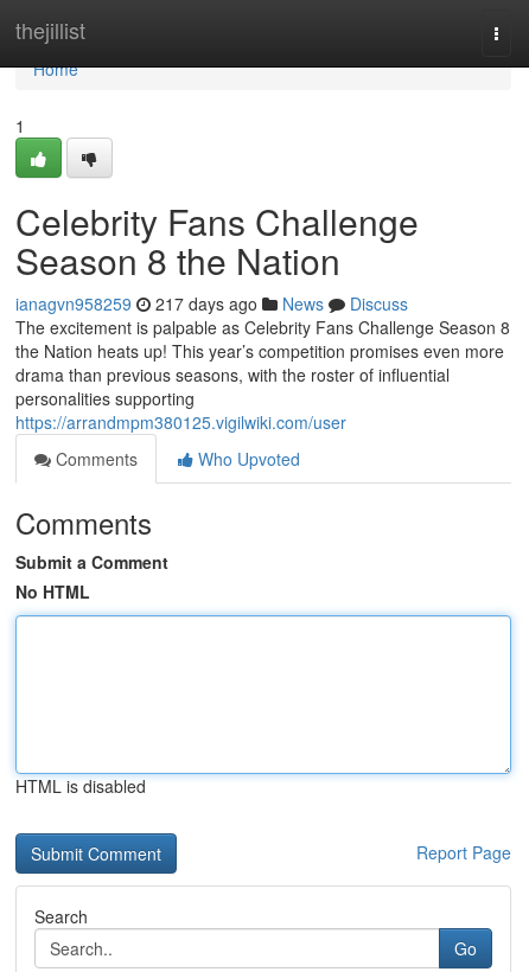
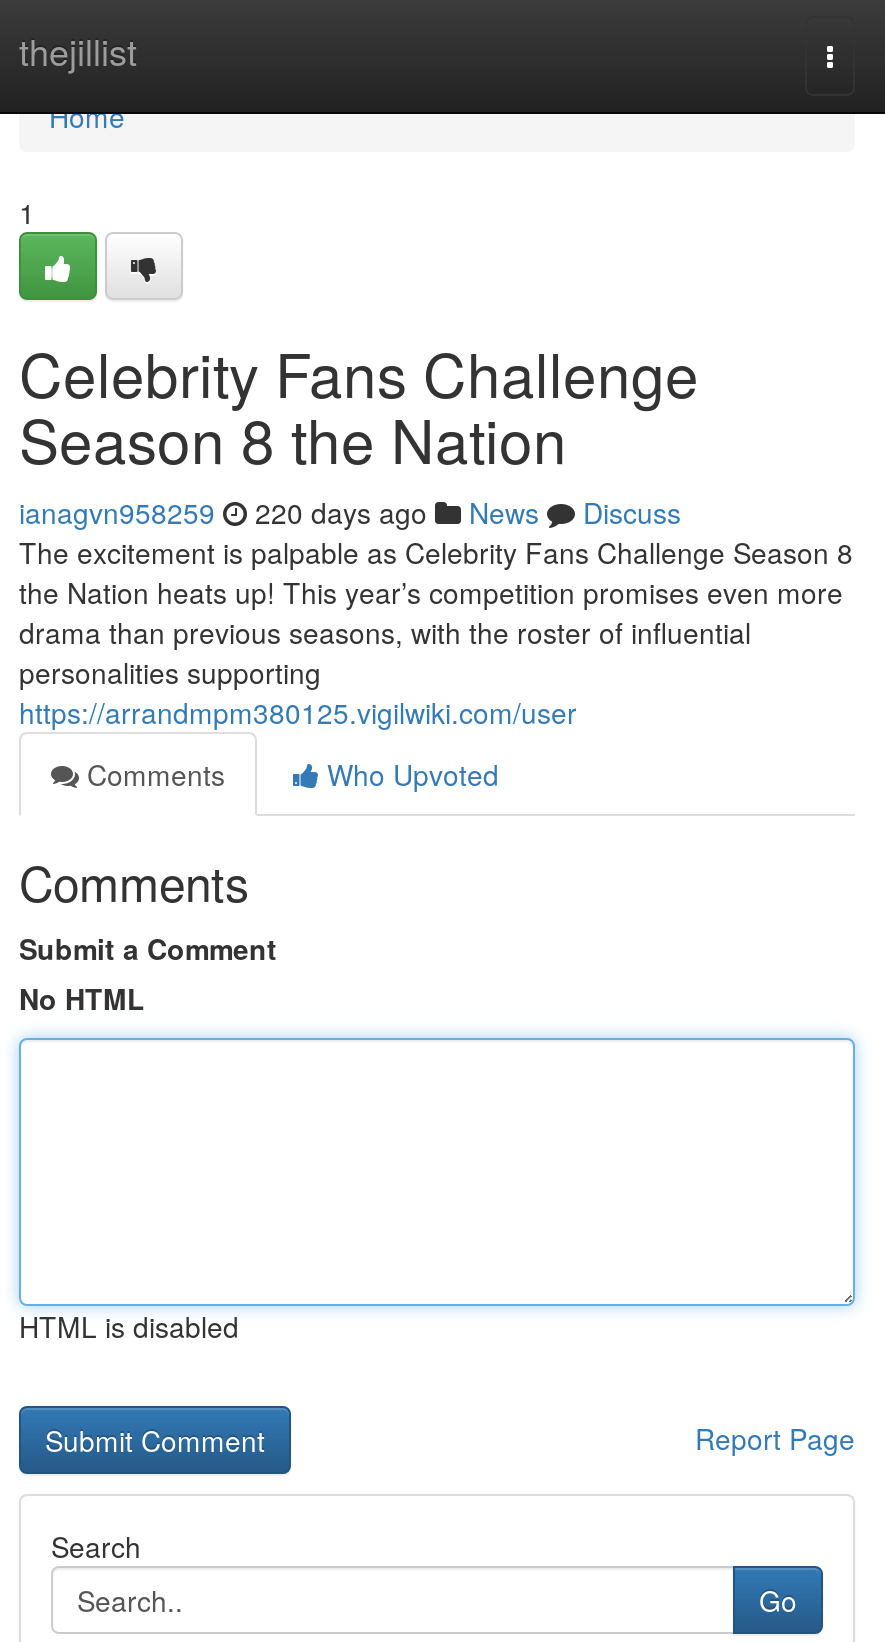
[15,292,408,315] ianagvn958259 217 days ago News Discuss -> [19,492,681,532] ianagvn958259 220 days ago News Discuss

